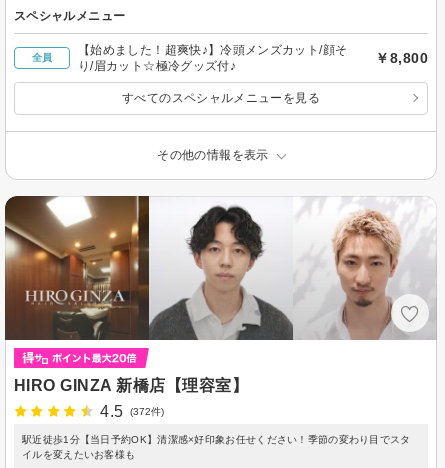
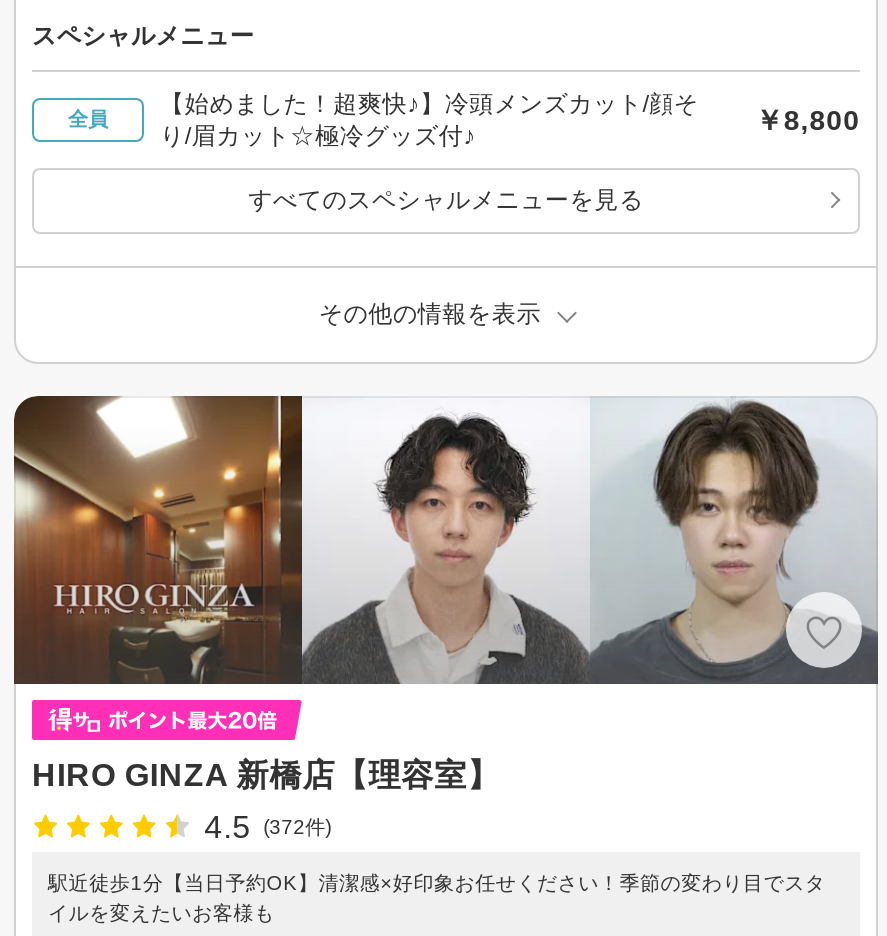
[292,197,436,341] [image] -> [590,398,878,686] [image]

